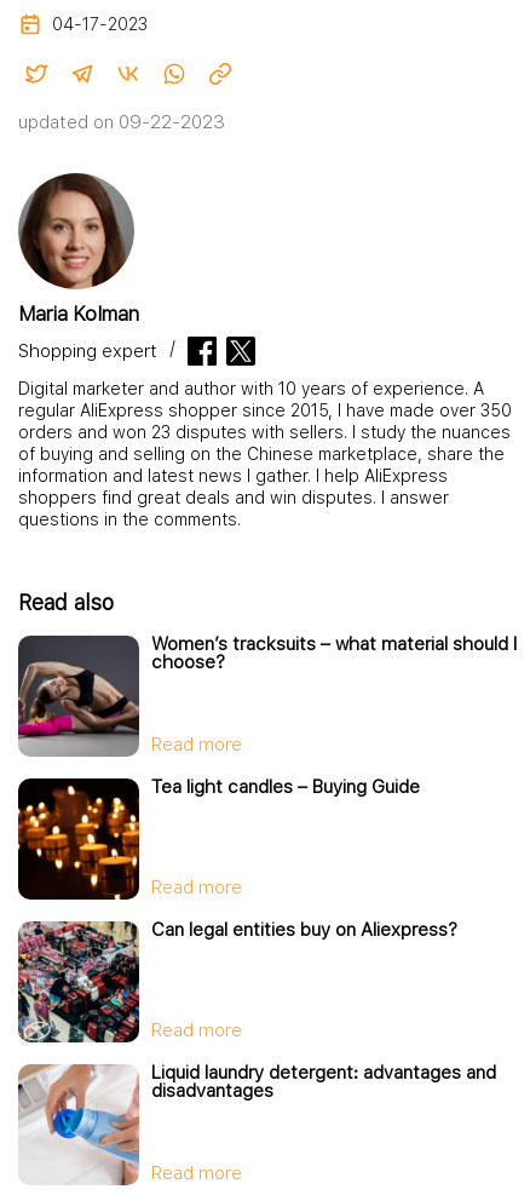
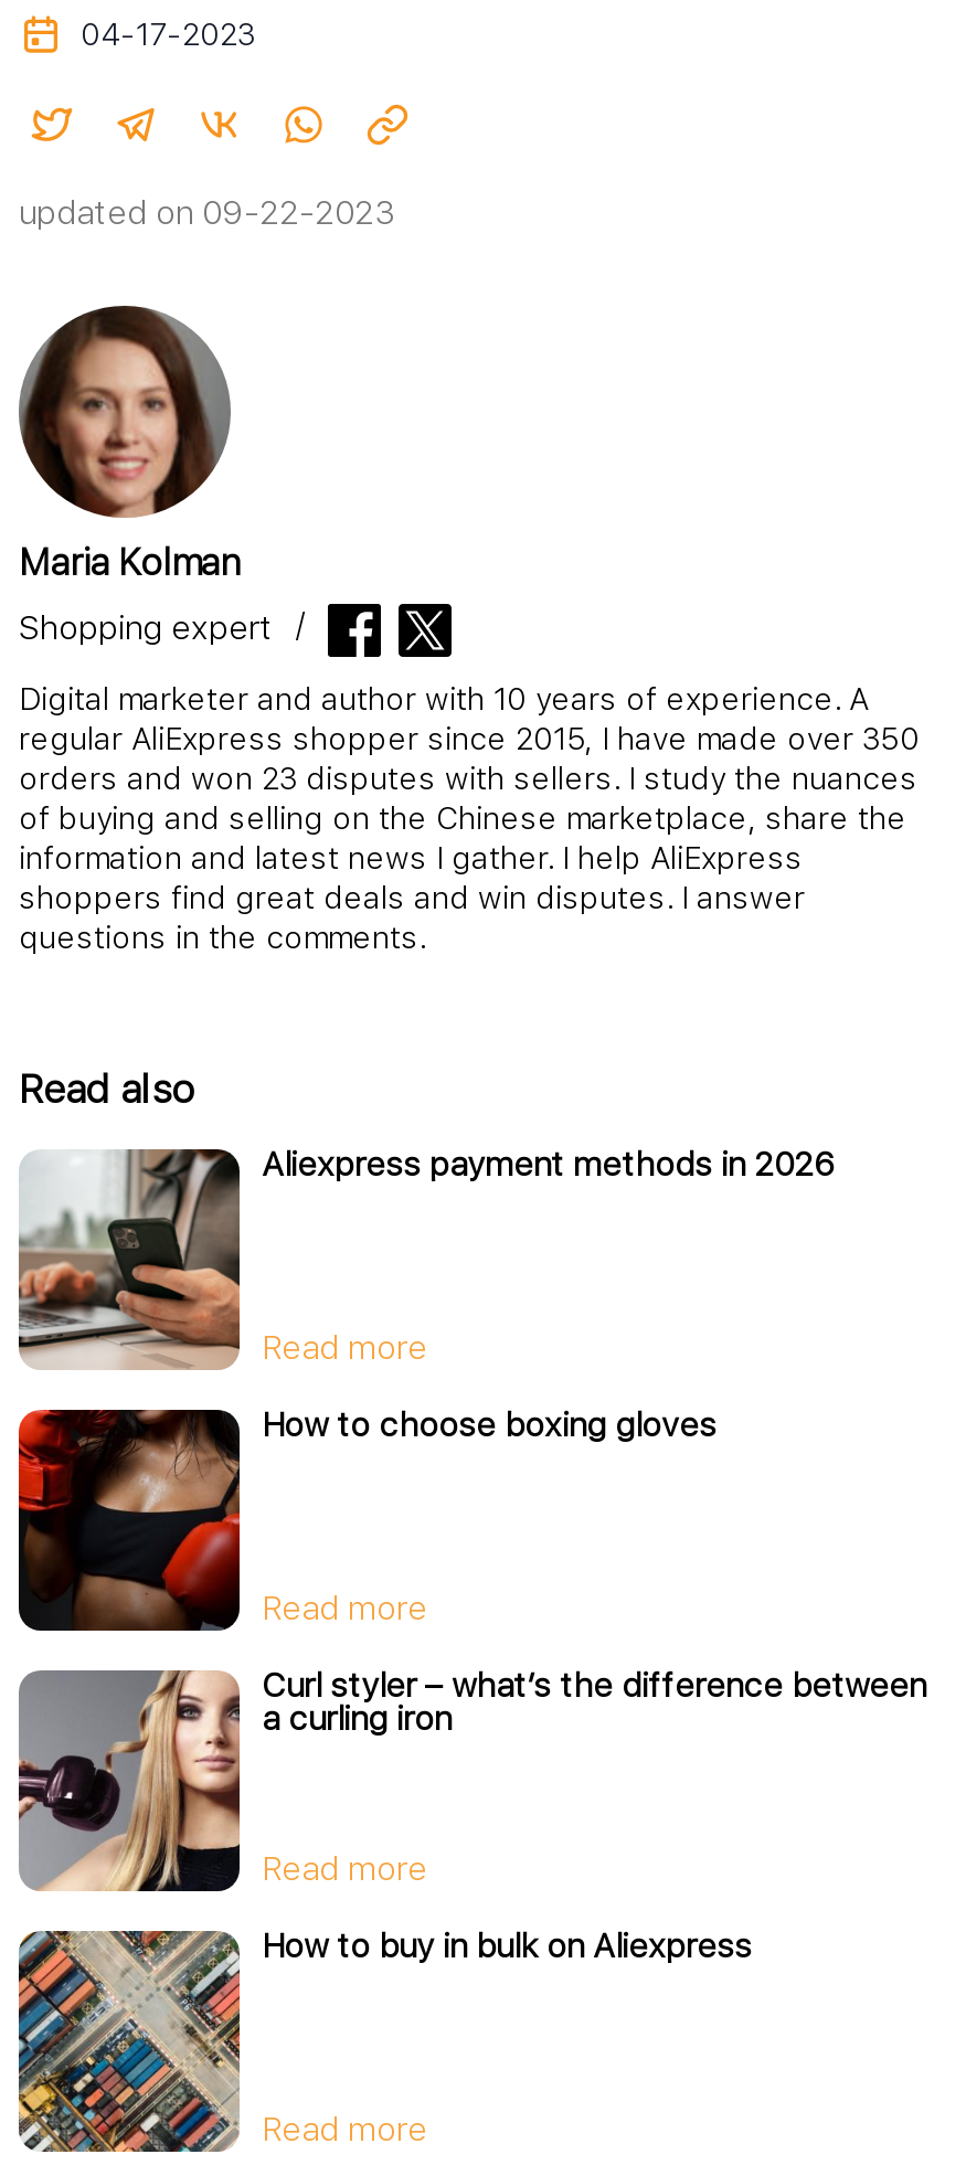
[17,633,517,757] [image] | Women’s tracksuits – what material should I | choose? -> [17,1145,836,1370] [image] | Aliexpress payment methods in 2026
[17,776,420,900] [image] | Tea light candles – Buying Guide -> [17,1405,716,1633] [image] | How to choose boxing gloves
[17,919,457,1044] [image] | Can legal entities buy on Aliexpress? -> [17,1666,926,1893] [image] | Curl styler – what’s the difference between | a curling iron
[18,1062,496,1185] [image] | Liquid laundry detergent: advantages and | disadvantages -> [17,1927,752,2154] [image] | How to buy in bulk on Aliexpress

